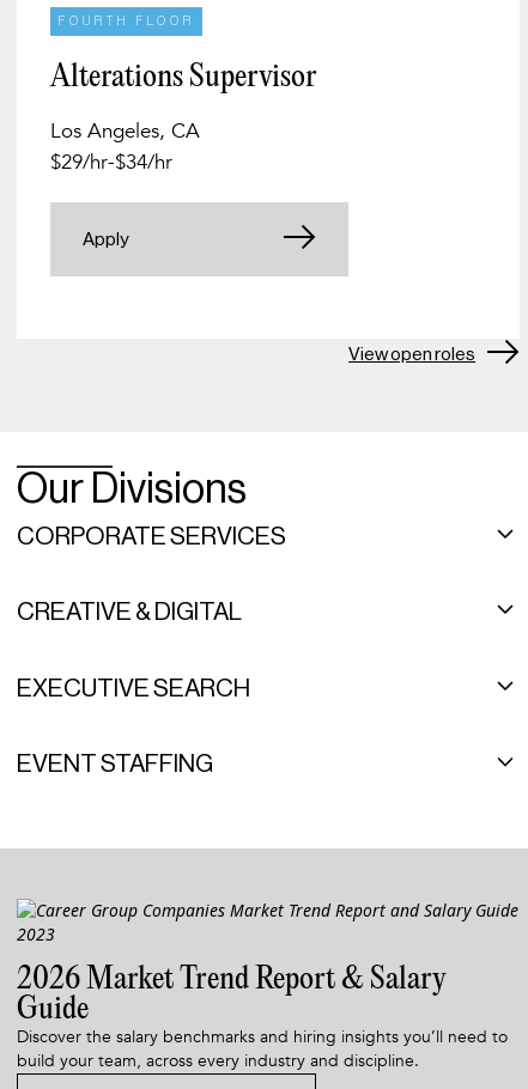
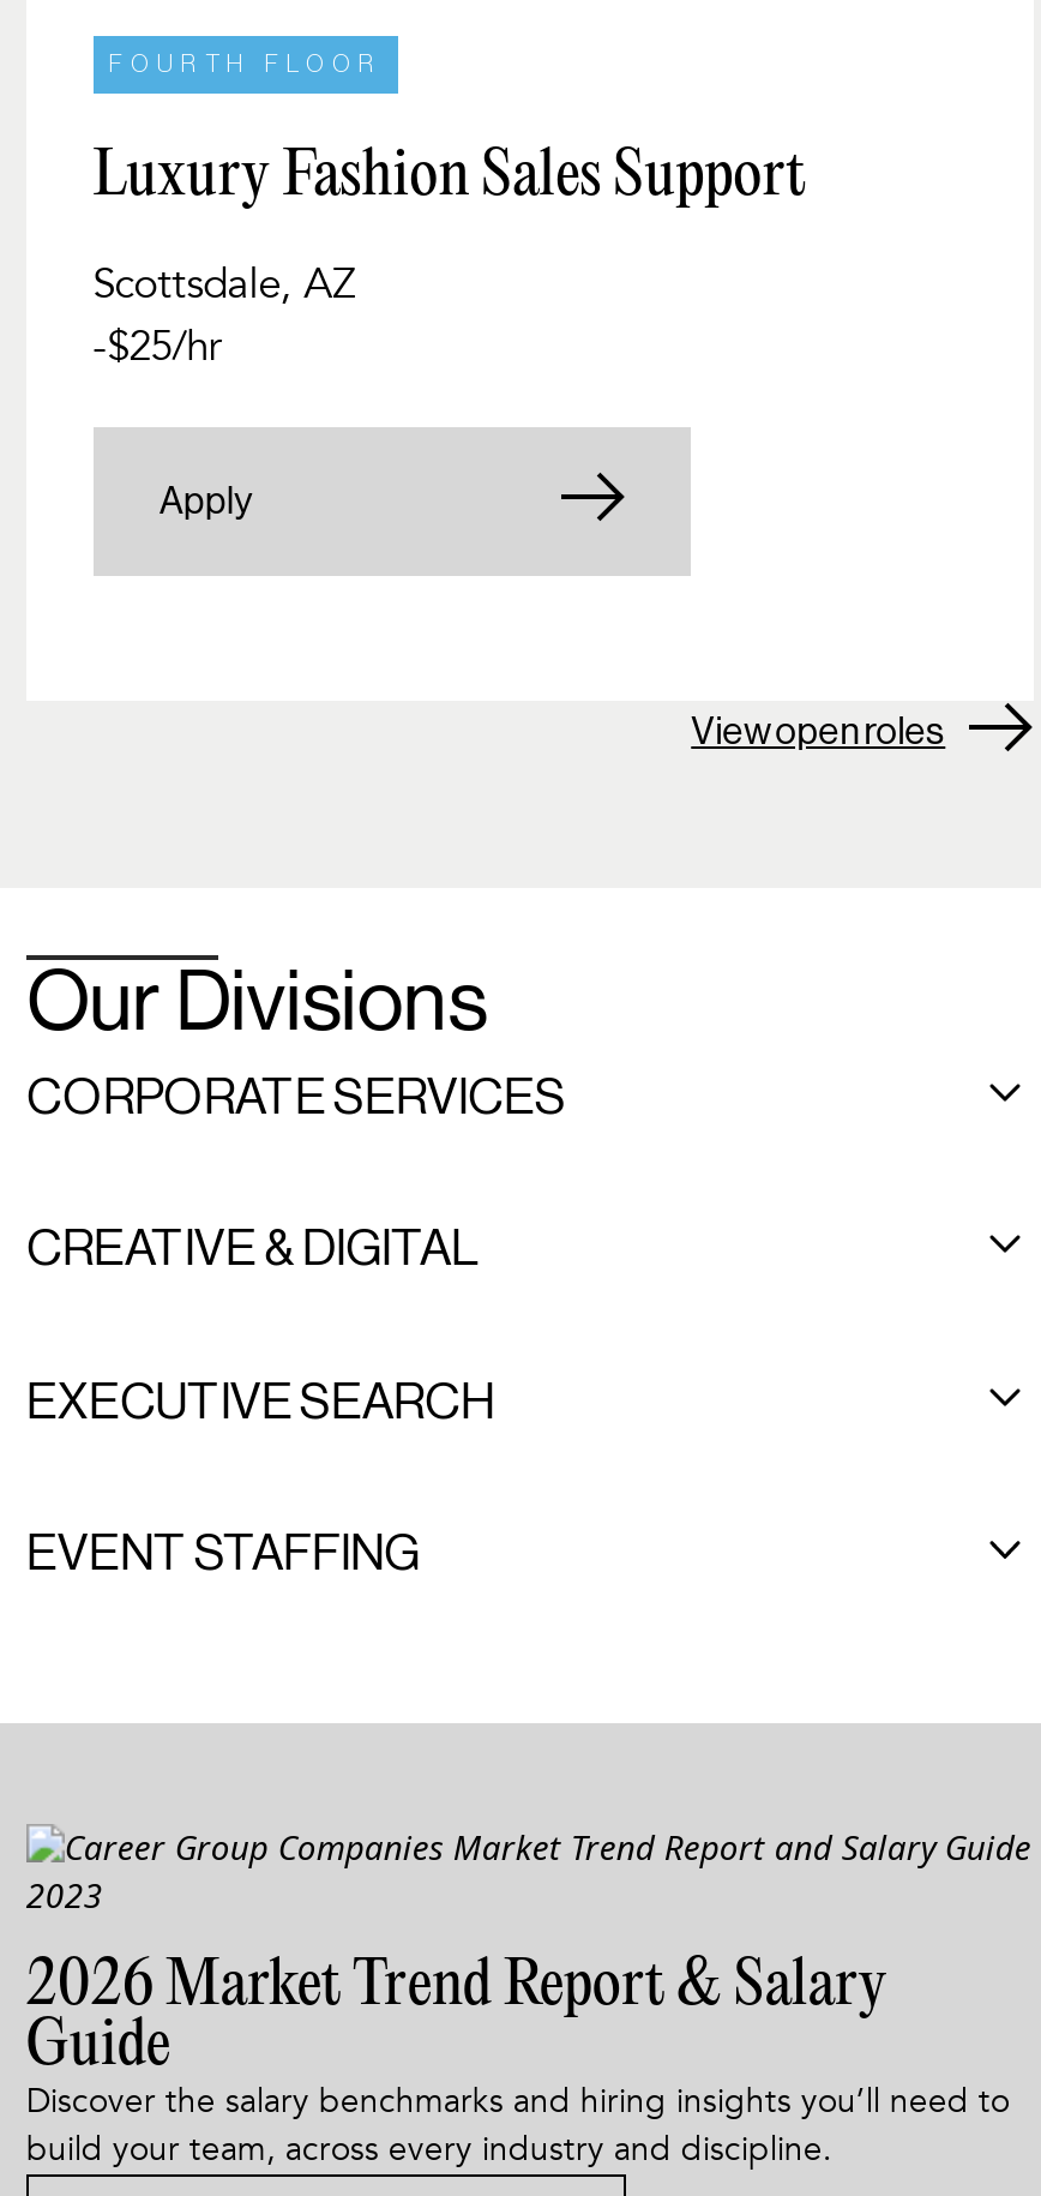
[50,61,317,94] Alterations Supervisor -> [93,143,805,210] Luxury Fashion Sales Support
[50,118,199,176] Los Angeles, CA | $29/hr-$34/hr -> [93,258,354,375] Scottsdale, AZ | -$25/hr

